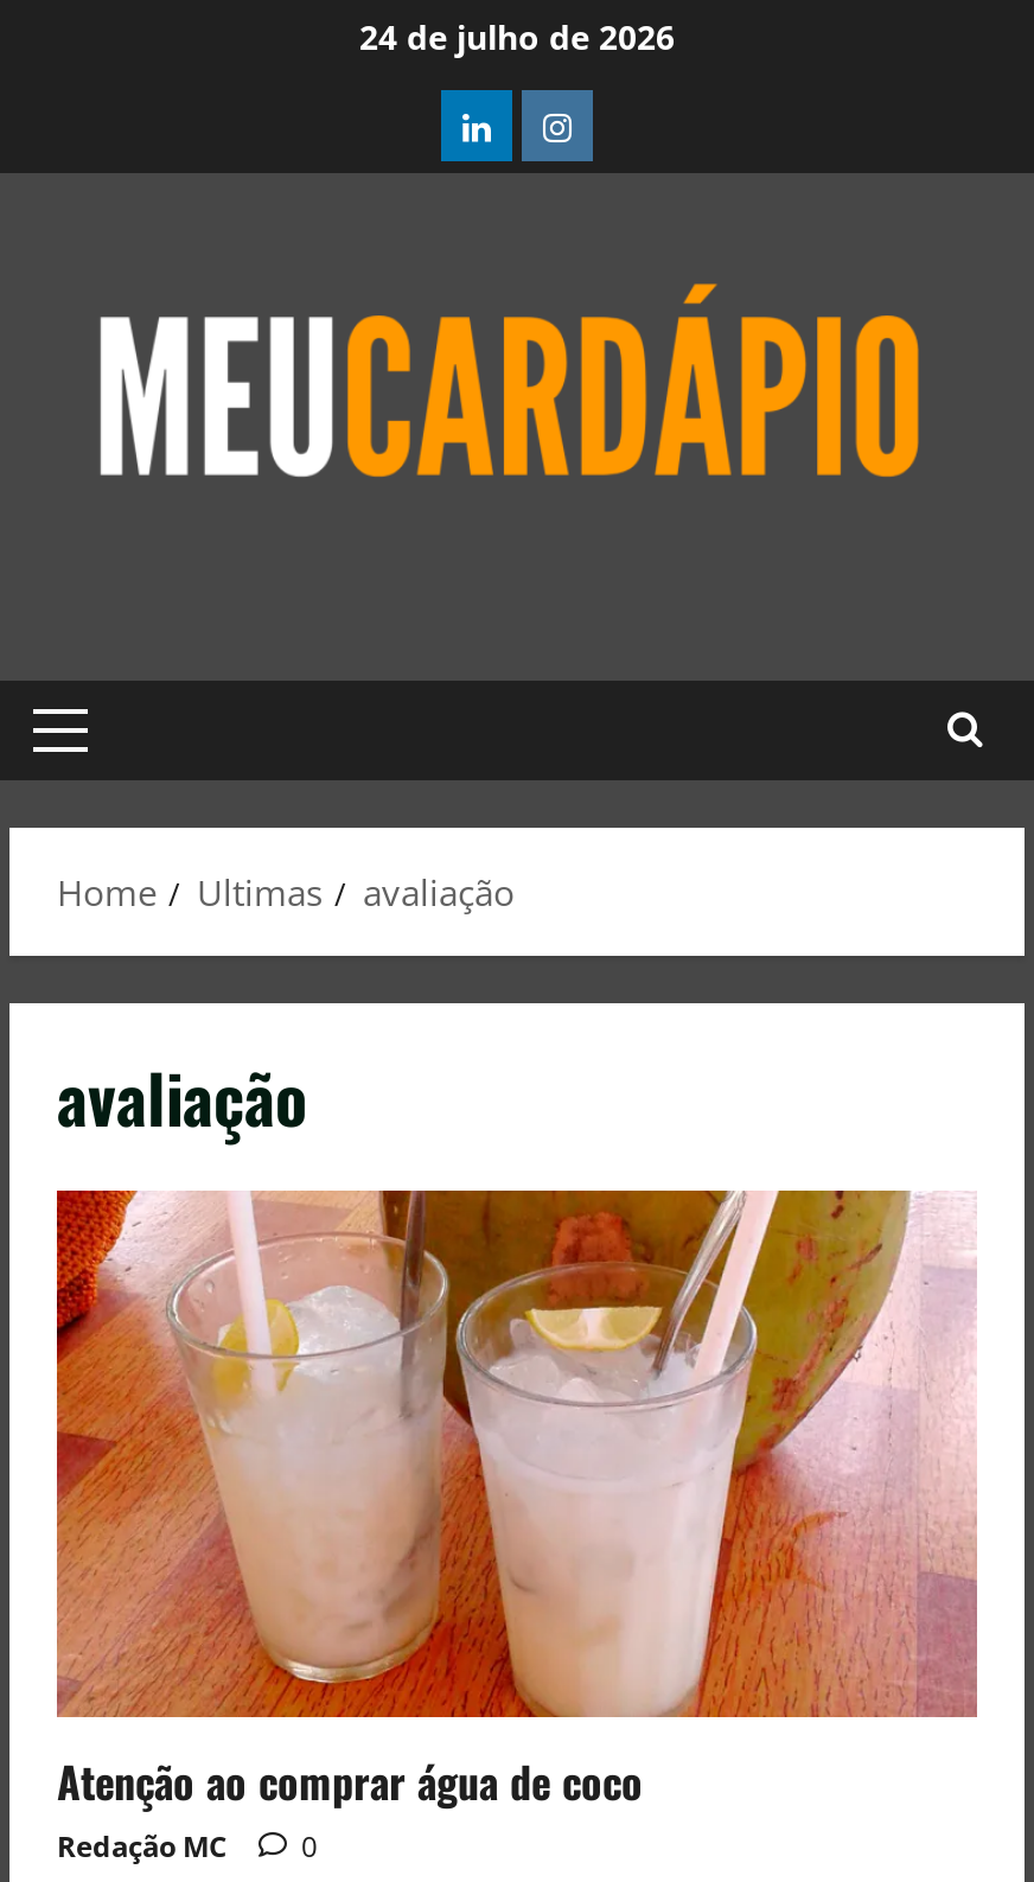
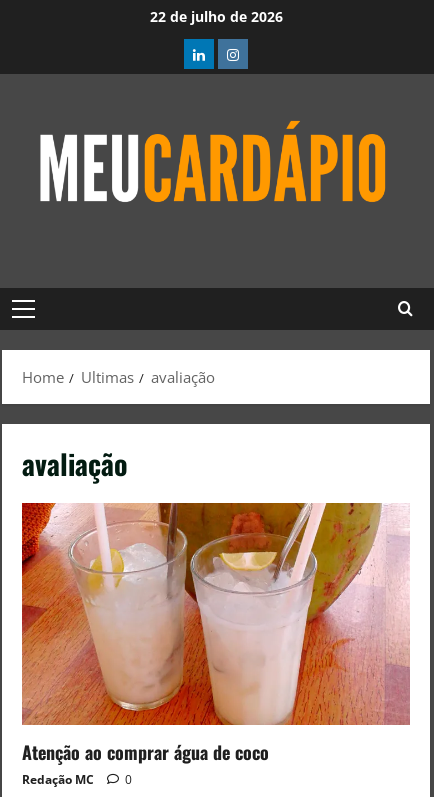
[359,14,675,59] 24 de julho de 2026 -> [149,7,282,26] 22 de julho de 2026

